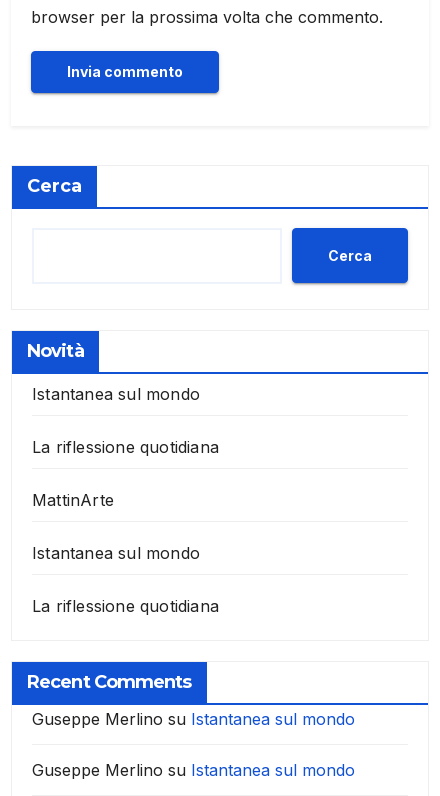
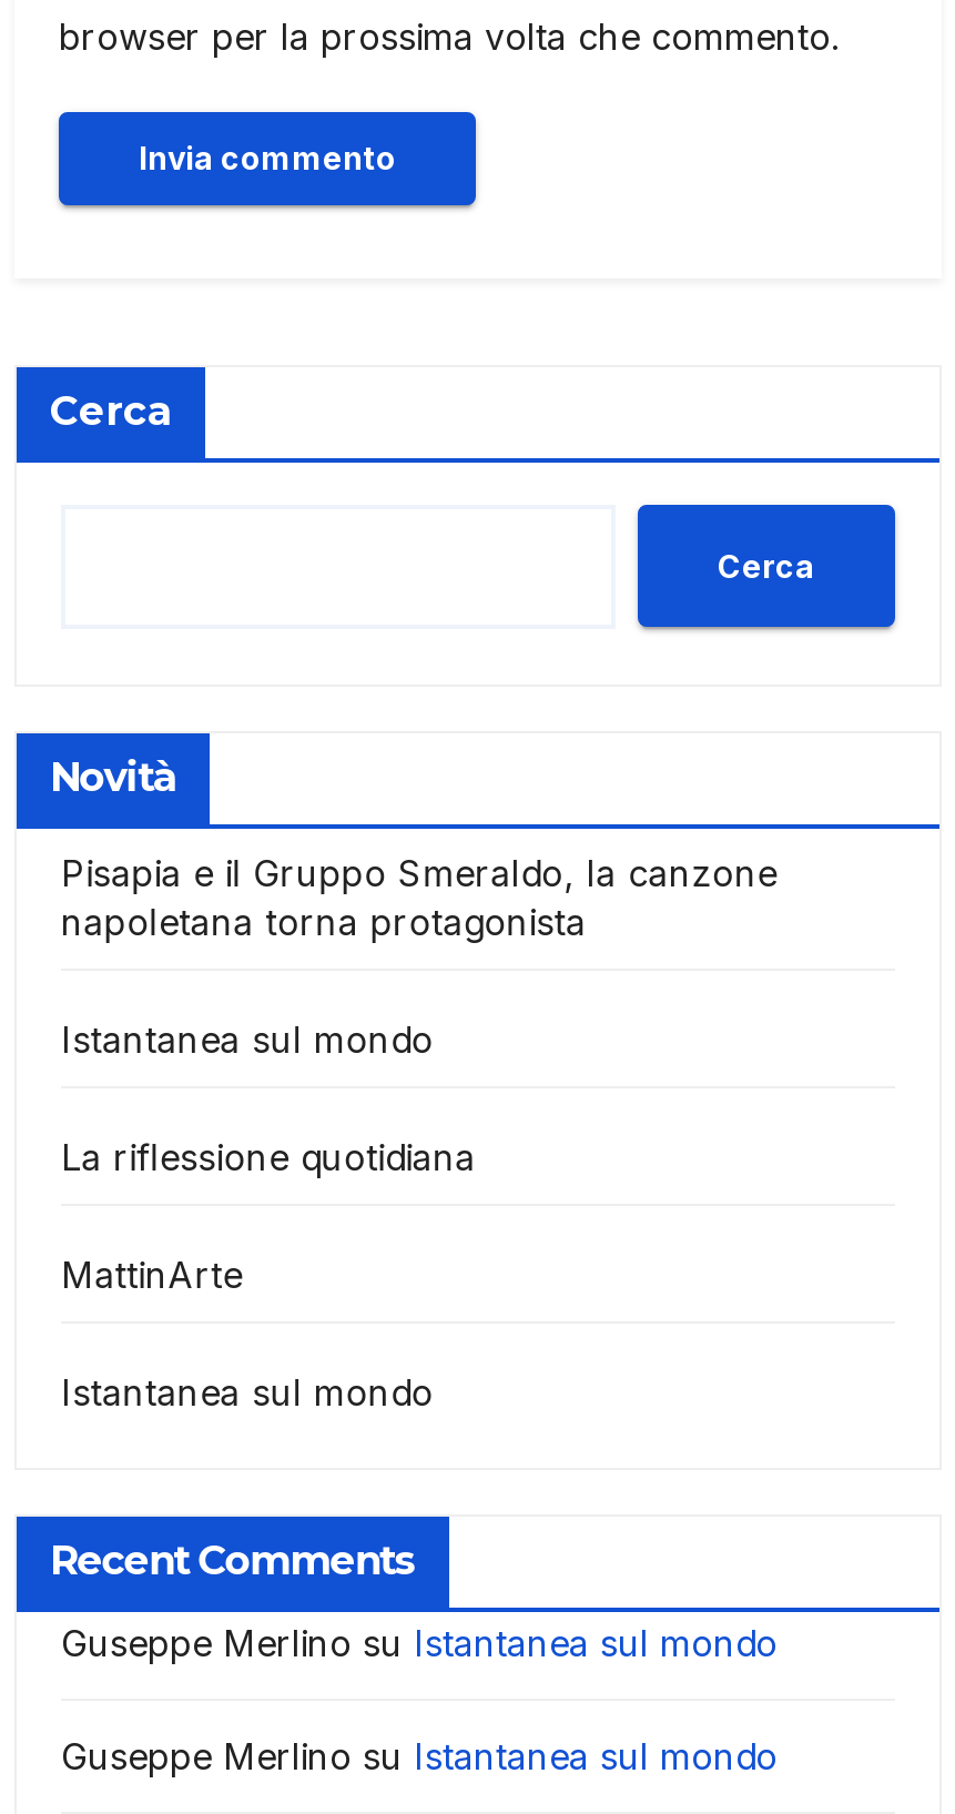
none -> [61,851,778,944] Pisapia e il Gruppo Smeraldo, la canzone | napoletana torna protagonista
moved [32,384,219,563] -> [61,1018,476,1415]: Istantanea sul mondo | La riflessione quotidiana | MattinArte | Istantanea sul mondo
[32,596,219,616] La riflessione quotidiana -> none

